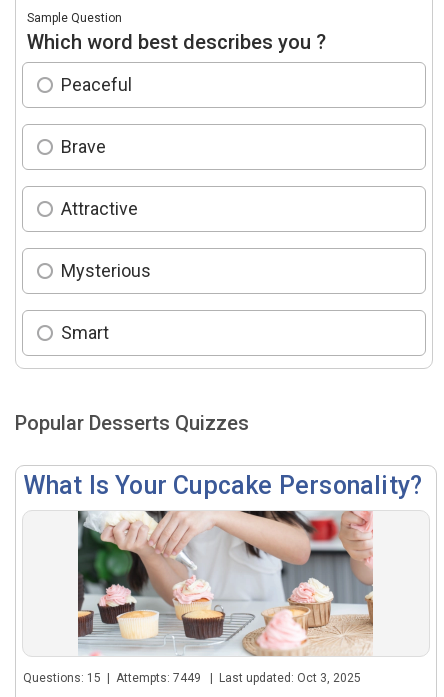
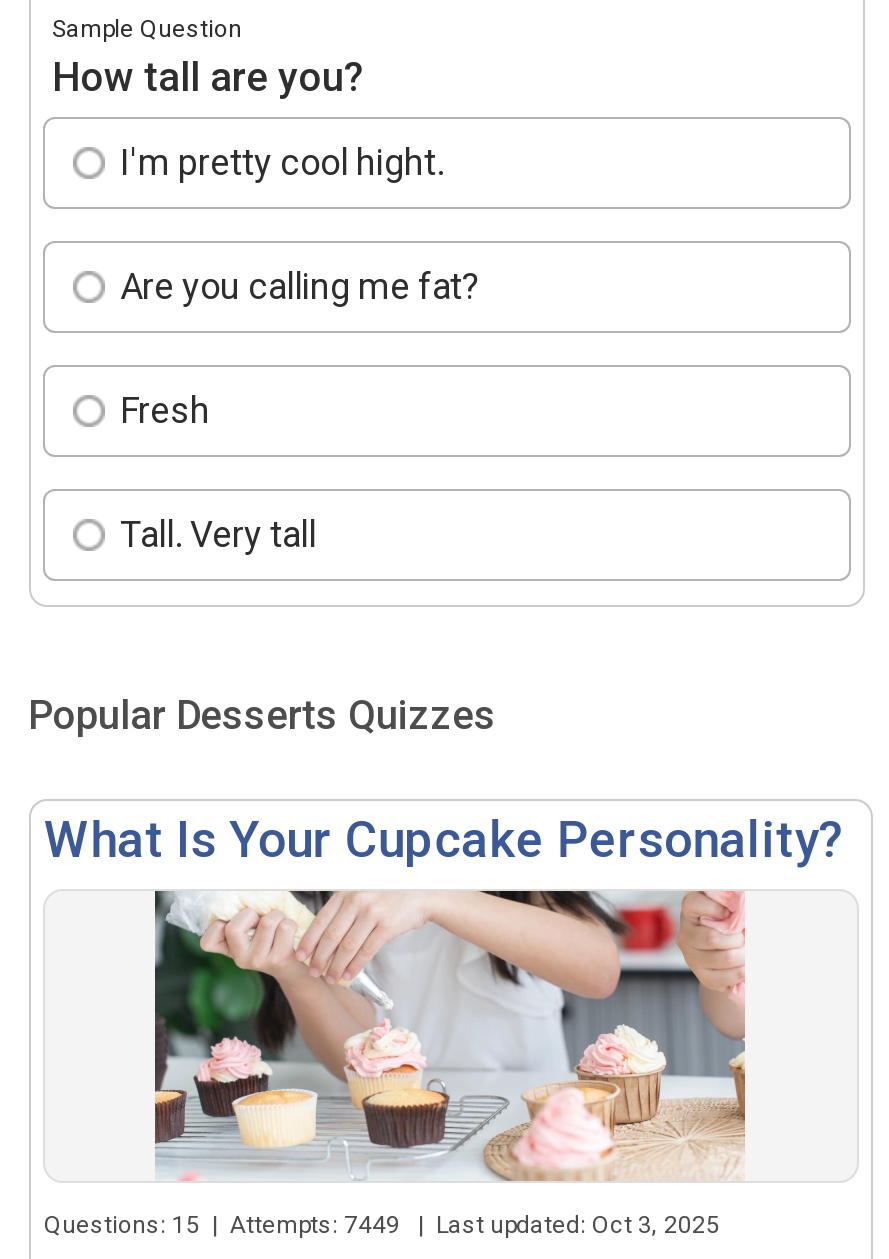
[26,30,325,343] Which word best describes you ? | Peaceful | Brave | Attractive | Mysterious | Smart -> [52,53,480,555] How tall are you? | I'm pretty cool hight. | Are you calling me fat? | Fresh | Tall. Very tall

